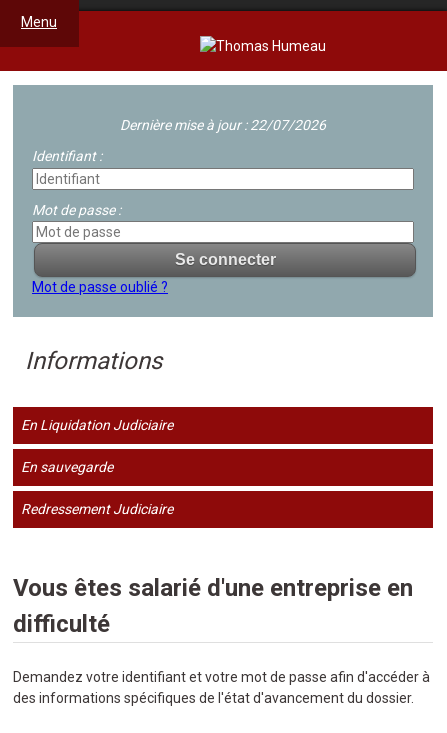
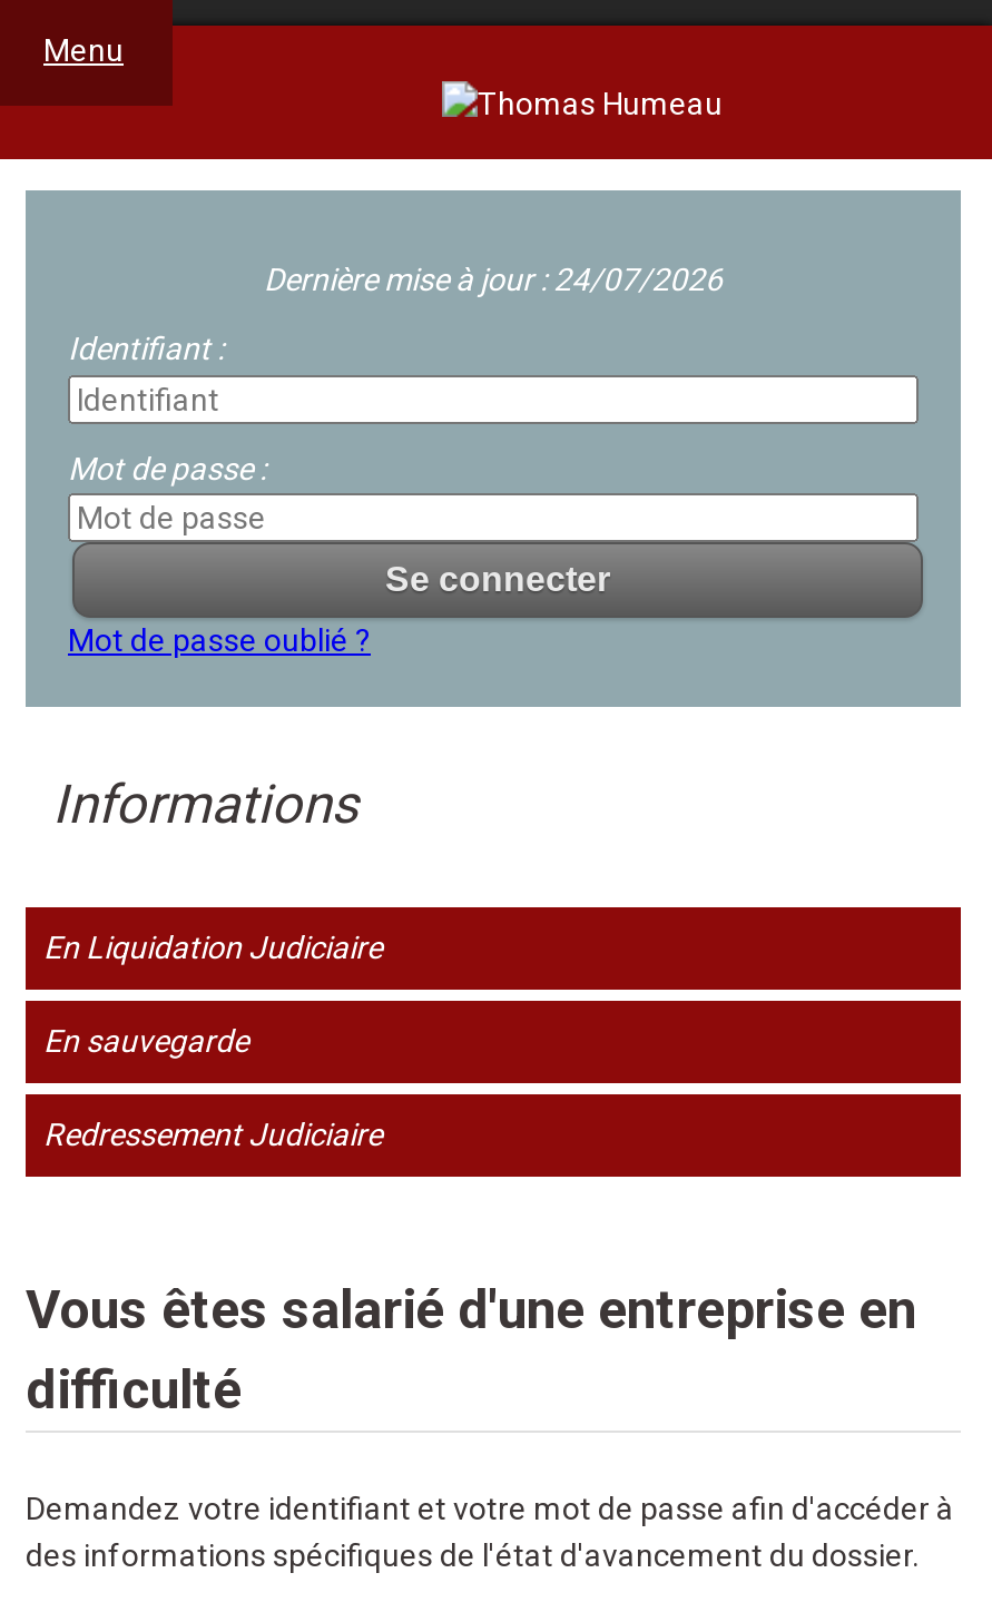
[120,117,326,133] Dernière mise à jour : 22/07/2026 -> [264,261,723,297] Dernière mise à jour : 24/07/2026

